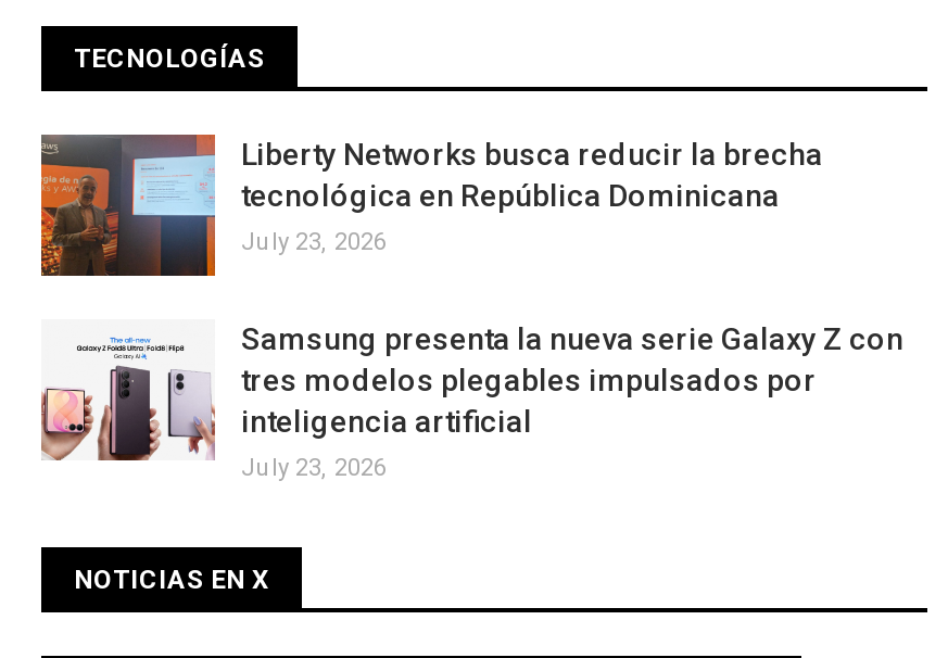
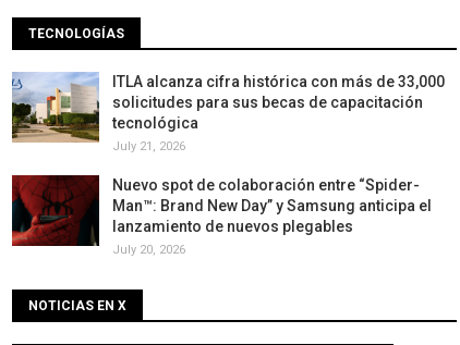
[39,132,823,278] [image] | Liberty Networks busca reducir la brecha | tecnológica en República Dominicana | July 23, 2026 -> [11,72,445,153] [image] | ITLA alcanza cifra histórica con más de 33,000 | solicitudes para sus becas de capacitación | tecnológica | July 21, 2026
[39,321,903,482] [image] | Samsung presenta la nueva serie Galaxy Z con | tres modelos plegables impulsados por | inteligencia artificial | July 23, 2026 -> [11,174,432,257] [image] | Nuevo spot de colaboración entre “Spider- | Man™: Brand New Day” y Samsung anticipa el | lanzamiento de nuevos plegables | July 20, 2026

